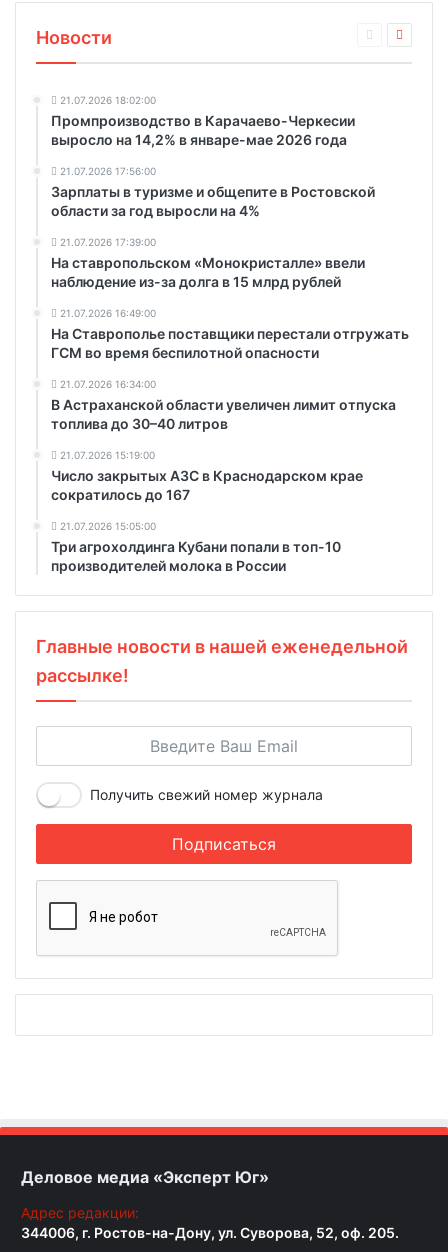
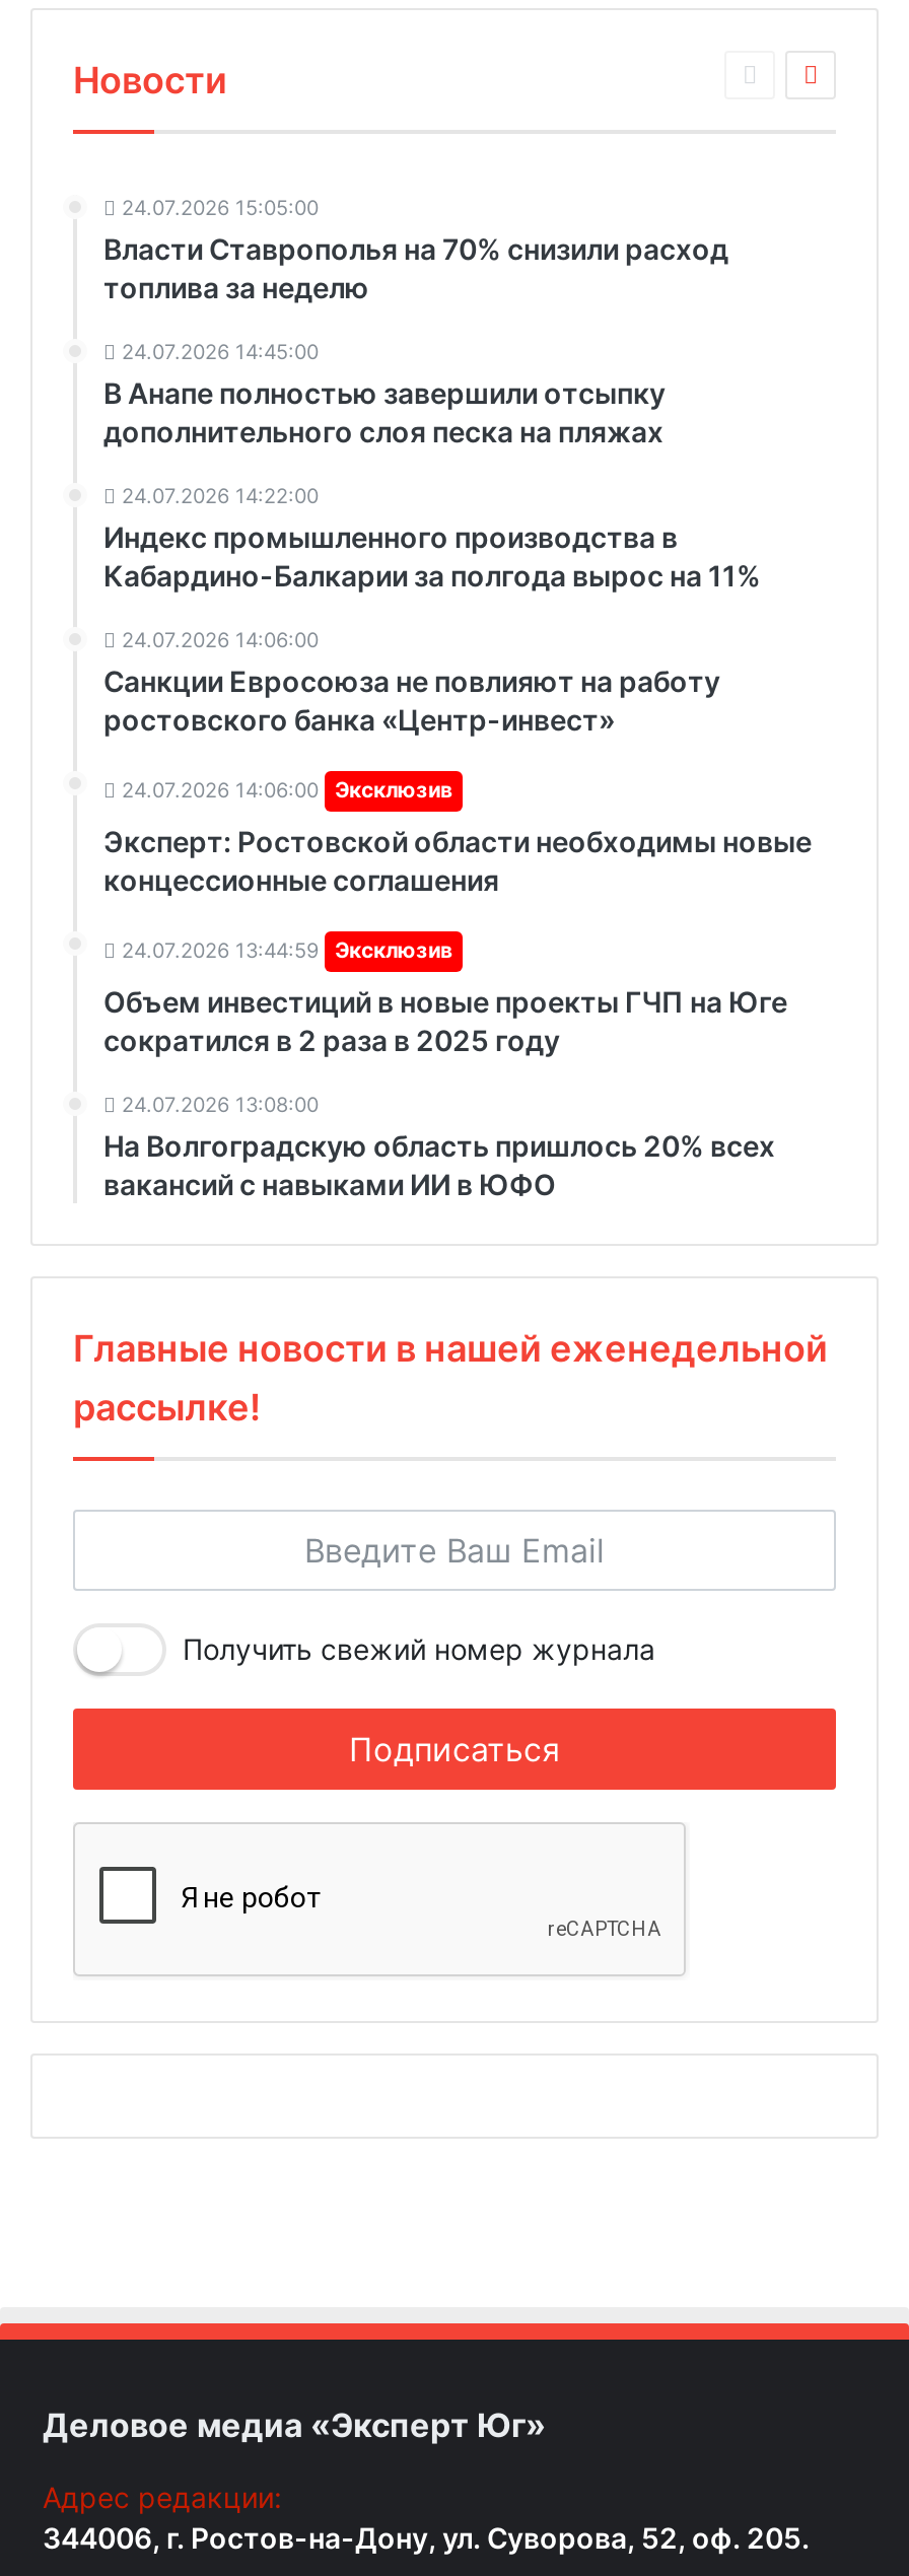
[51,94,409,574] 21.07.2026 18:02:00 | Промпроизводство в Карачаево-Черкесии | выросло на 14,2% в январе-мае 2026 года | 21.07.2026 17:56:00 | Зарплаты в туризме и общепите в Ростовской | области за год выросли на 4% | 21.07.2026 17:39:00 | На ставропольском «Монокристалле» ввели | наблюдение из-за долга в 15 млрд рублей | 21.07.2026 16:49:00 | На Ставрополье поставщики перестали отгружать | ГСМ во время беспилотной опасности | 21.07.2026 16:34:00 | В Астраханской области увеличен лимит отпуска | топлива до 30–40 литров | 21.07.2026 15:19:00 | Число закрытых АЗС в Краснодарском крае | сократилось до 167 | 21.07.2026 15:05:00 | Три агрохолдинга Кубани попали в топ-10 | производителей молока в России -> [103,195,812,1202] 24.07.2026 15:05:00 | Власти Ставрополья на 70% снизили расход | топлива за неделю | 24.07.2026 14:45:00 | В Анапе полностью завершили отсыпку | дополнительного слоя песка на пляжах | 24.07.2026 14:22:00 | Индекс промышленного производства в | Кабардино-Балкарии за полгода вырос на 11% | 24.07.2026 14:06:00 | Санкции Евросоюза не повлияют на работу | ростовского банка «Центр-инвест» | 24.07.2026 14:06:00 | Эксклюзив | Эксперт: Ростовской области необходимы новые | концессионные соглашения | 24.07.2026 13:44:59 | Эксклюзив | Объем инвестиций в новые проекты ГЧП на Юге | сократился в 2 раза в 2025 году | 24.07.2026 13:08:00 | На Волгоградскую область пришлось 20% всех | вакансий с навыками ИИ в ЮФО

